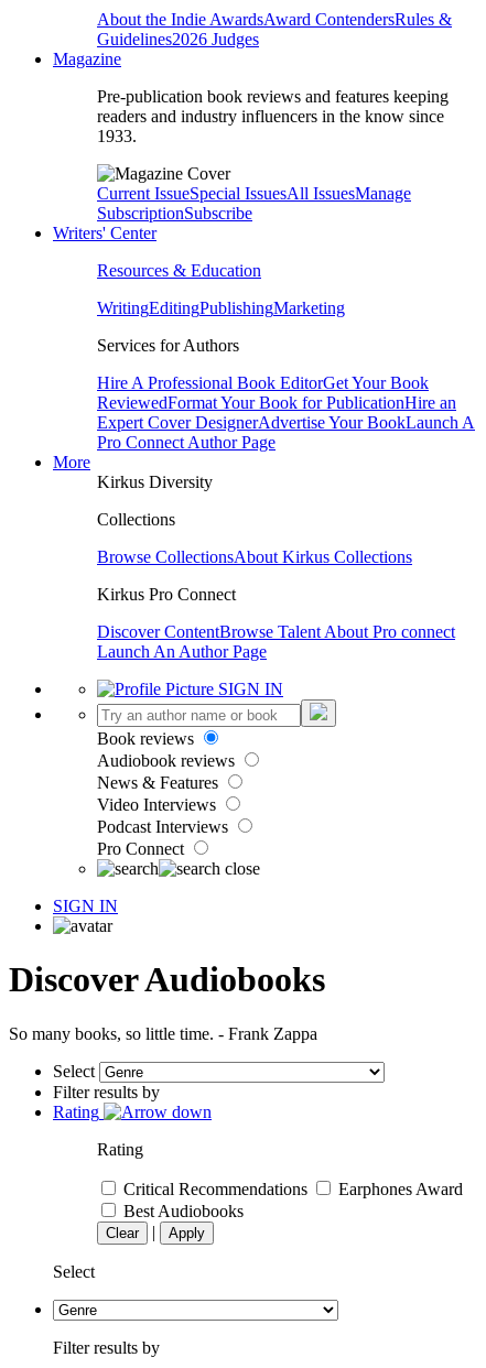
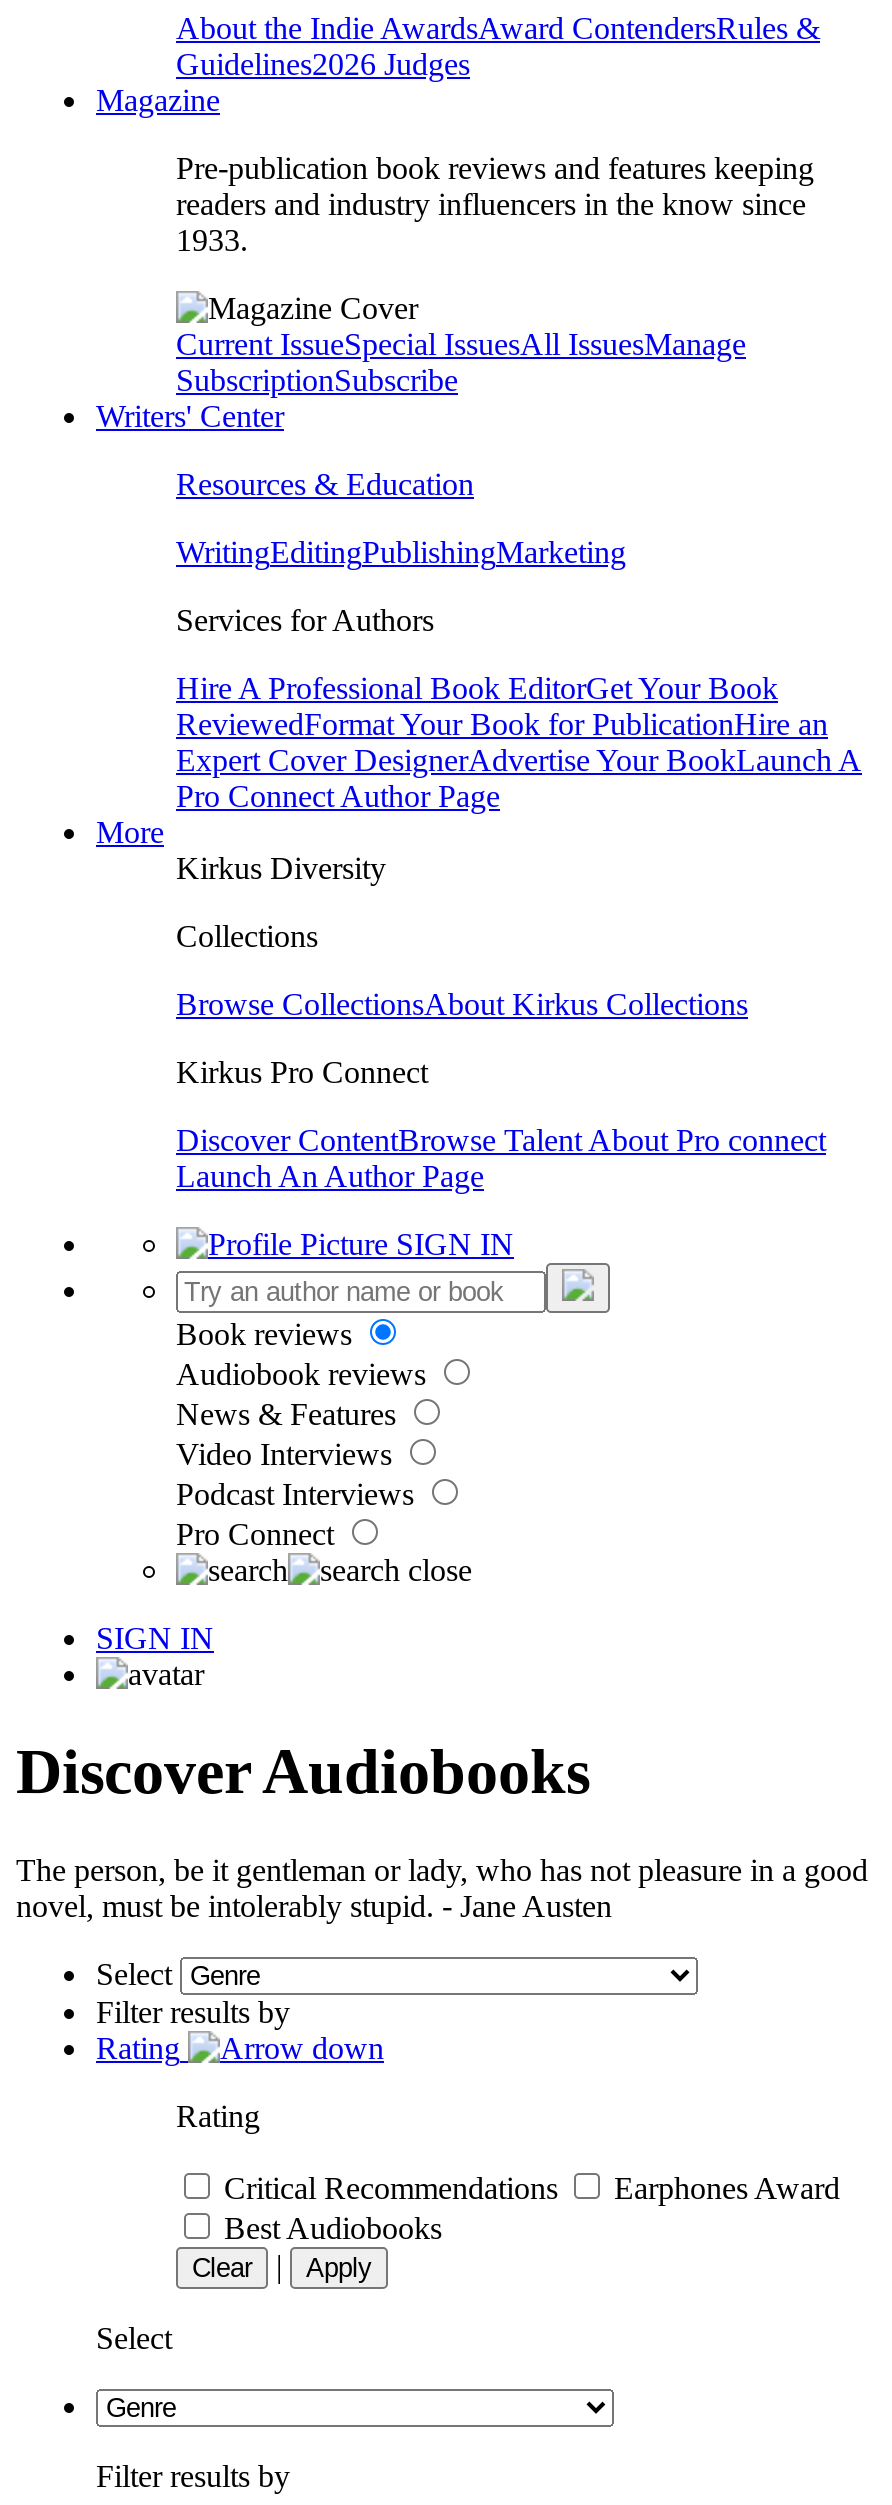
[9,1024,317,1043] So many books, so little time. - Frank Zappa -> [16,1853,868,1923] The person, be it gentleman or lady, who has not pleasure in a good | novel, must be intolerably stupid. - Jane Austen

